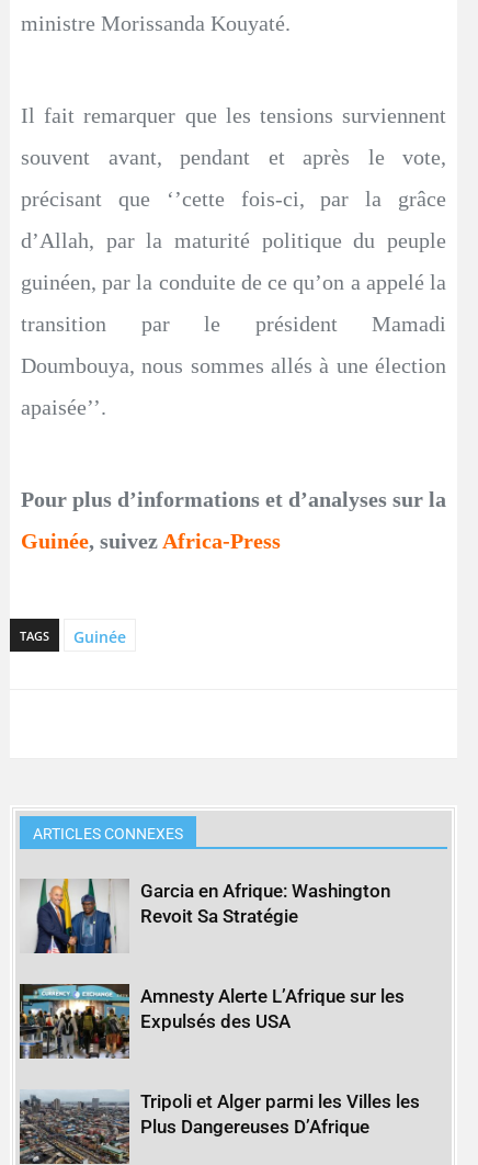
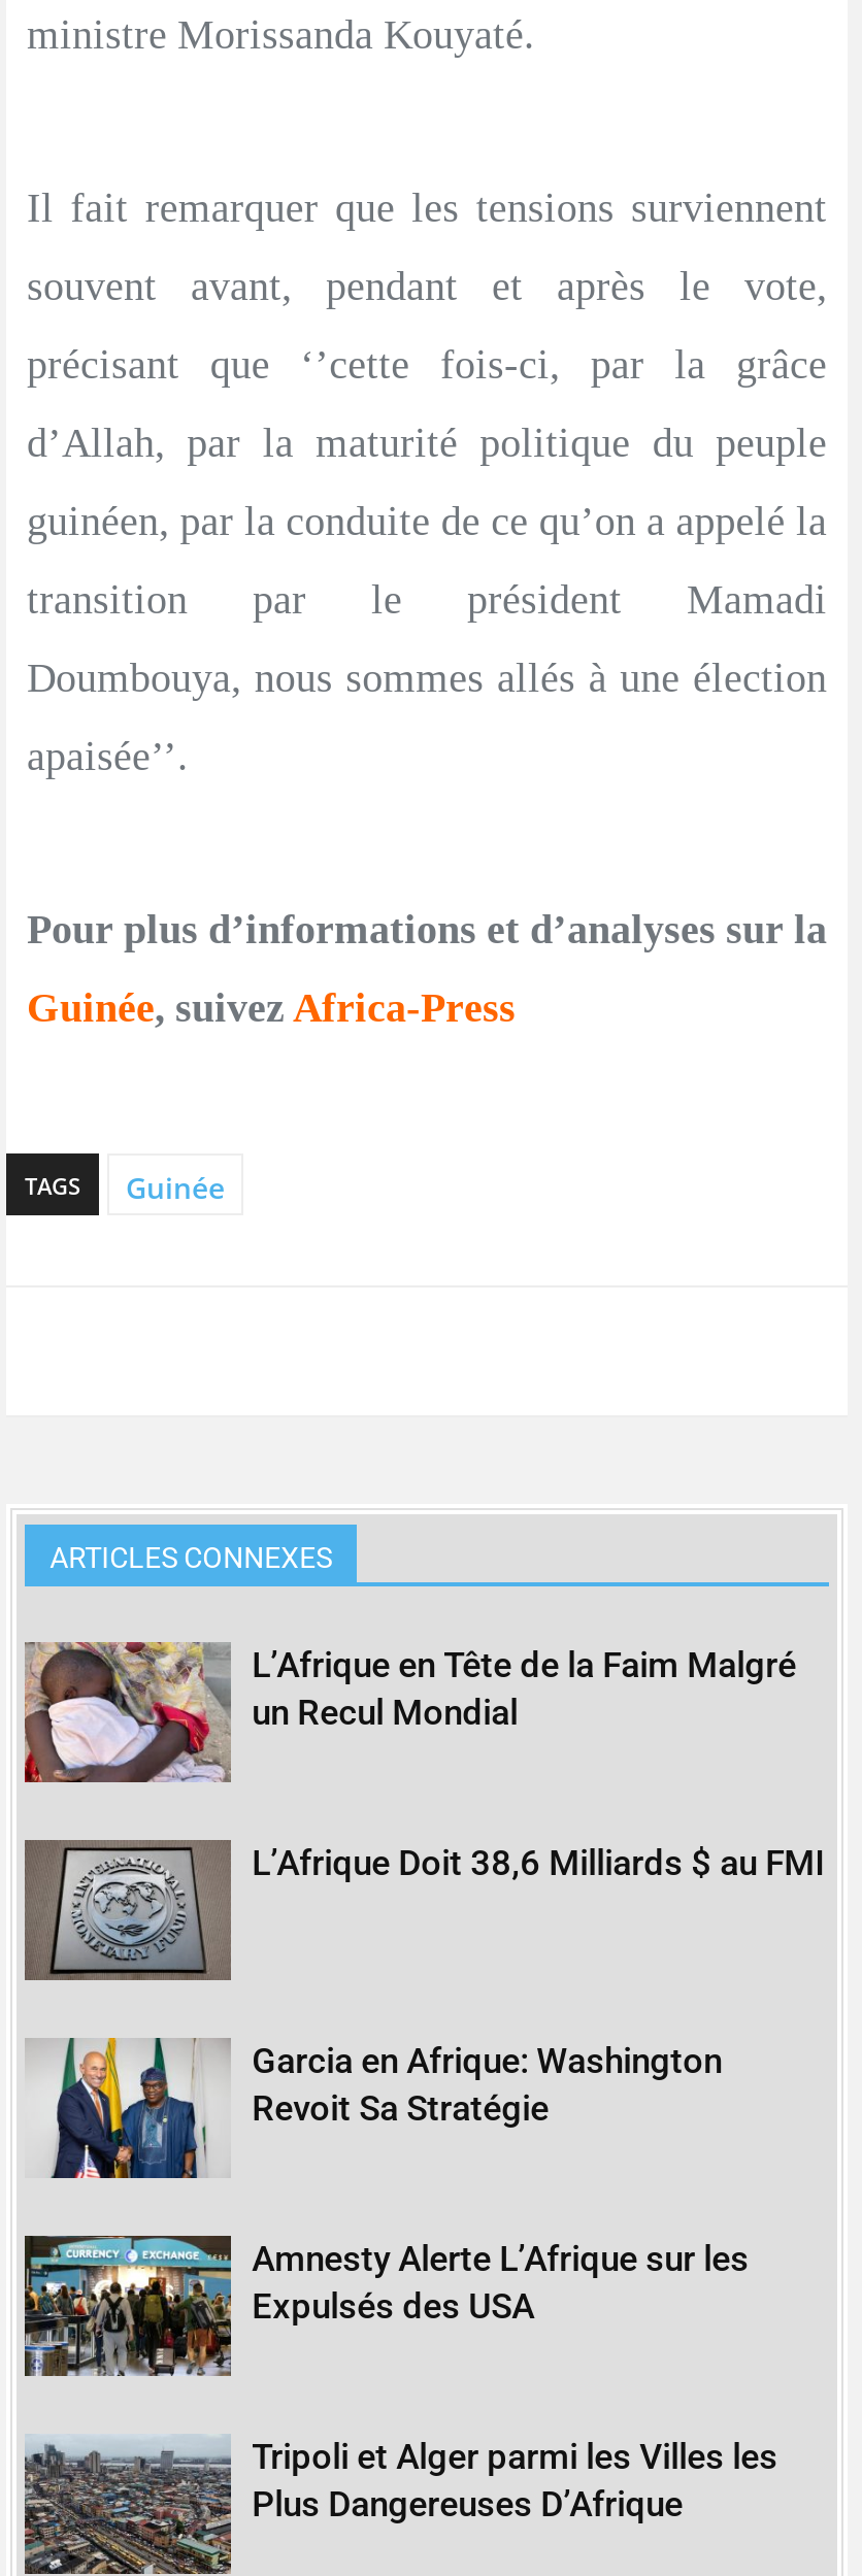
none -> [23,1640,796,1784] [image] | L’Afrique en Tête de la Faim Malgré | un Recul Mondial
none -> [25,1840,825,1982] [image] | L’Afrique Doit 38,6 Milliards $ au FMI

